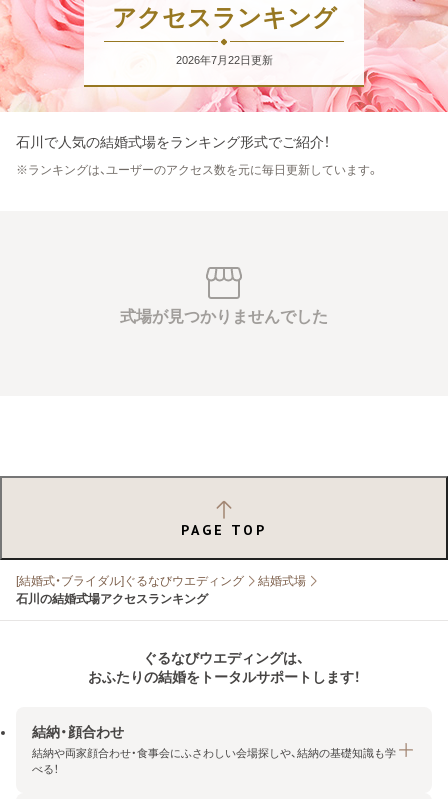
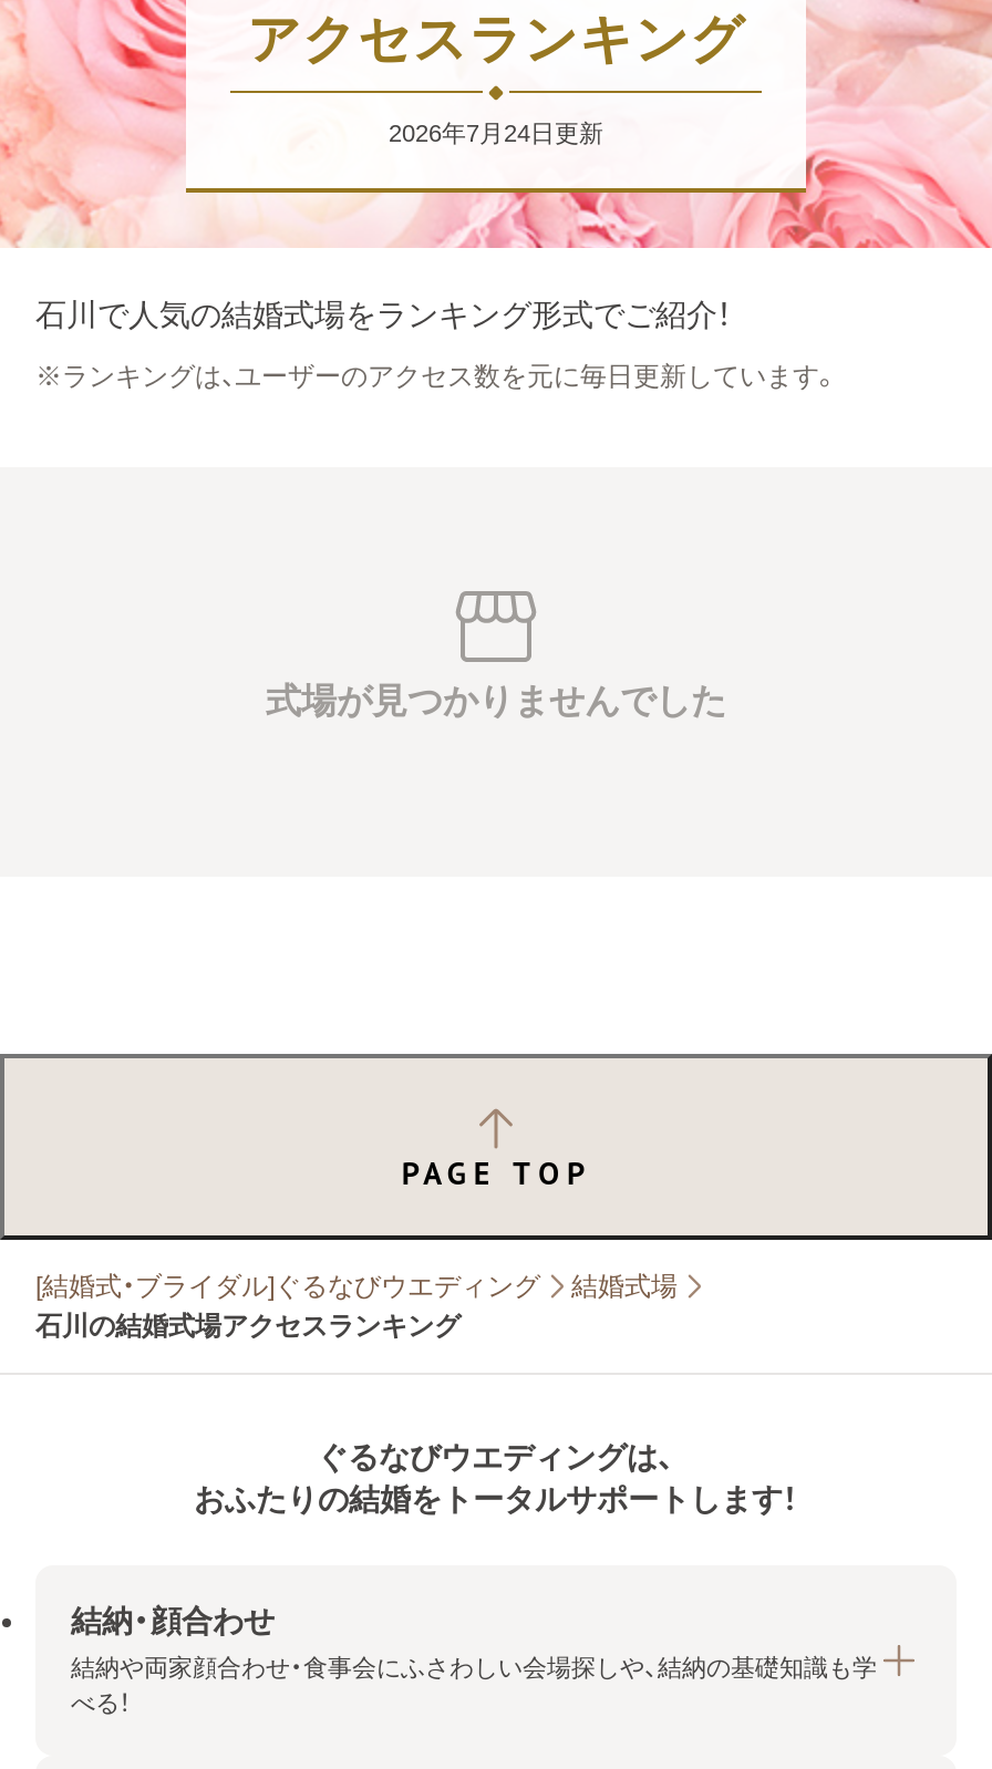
[175,53,272,65] 2026年7月22日更新 -> [389,118,603,145] 2026年7月24日更新

